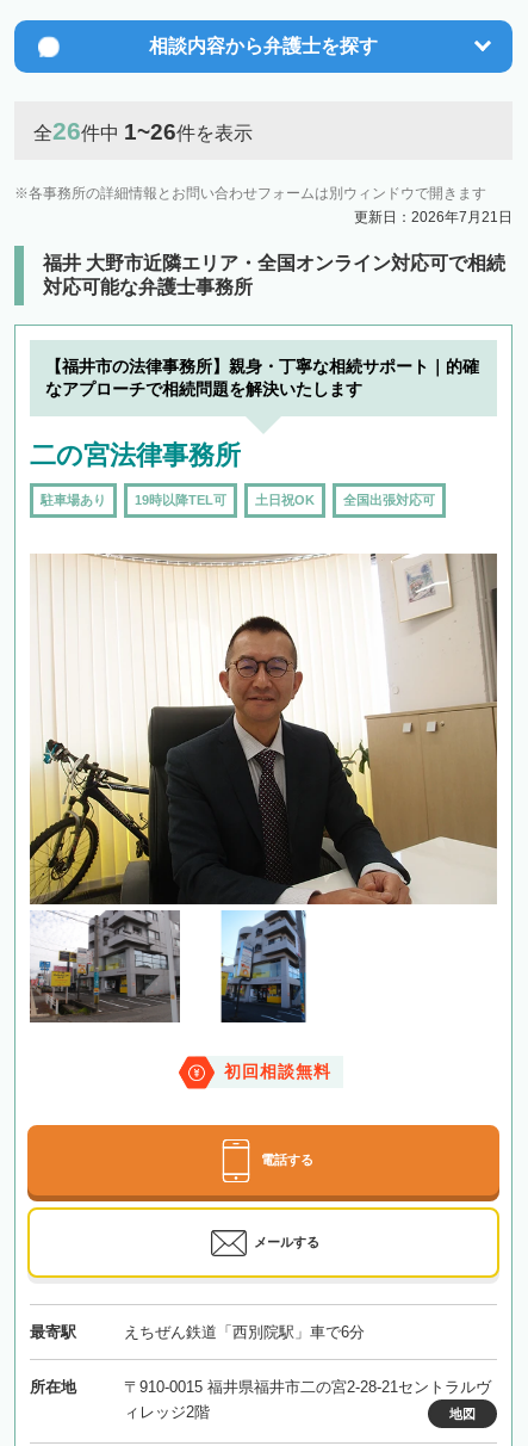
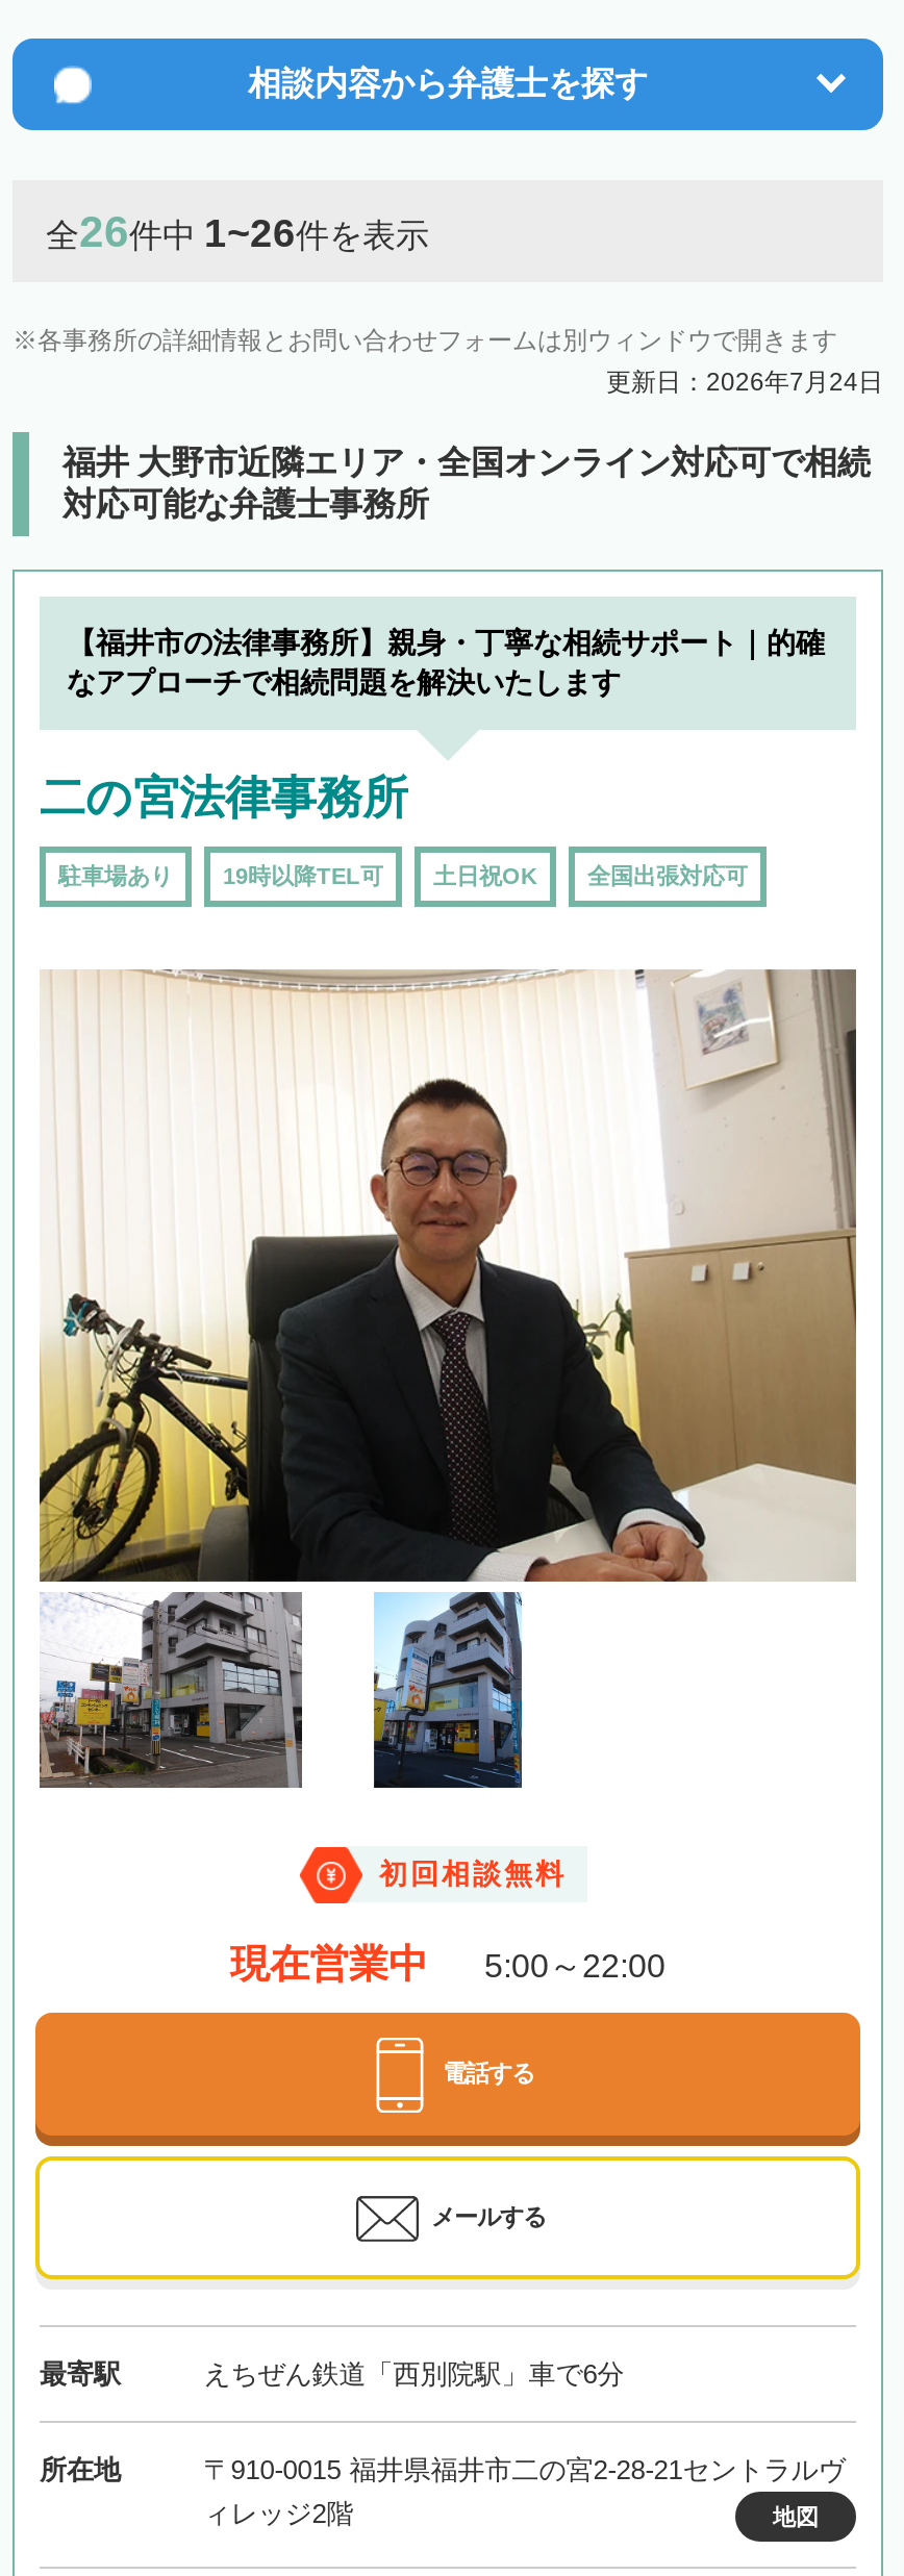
[354,209,513,226] 更新日：2026年7月21日 -> [606,368,883,397] 更新日：2026年7月24日
none -> [230,1943,666,1986] 現在営業中 | 5:00～22:00

